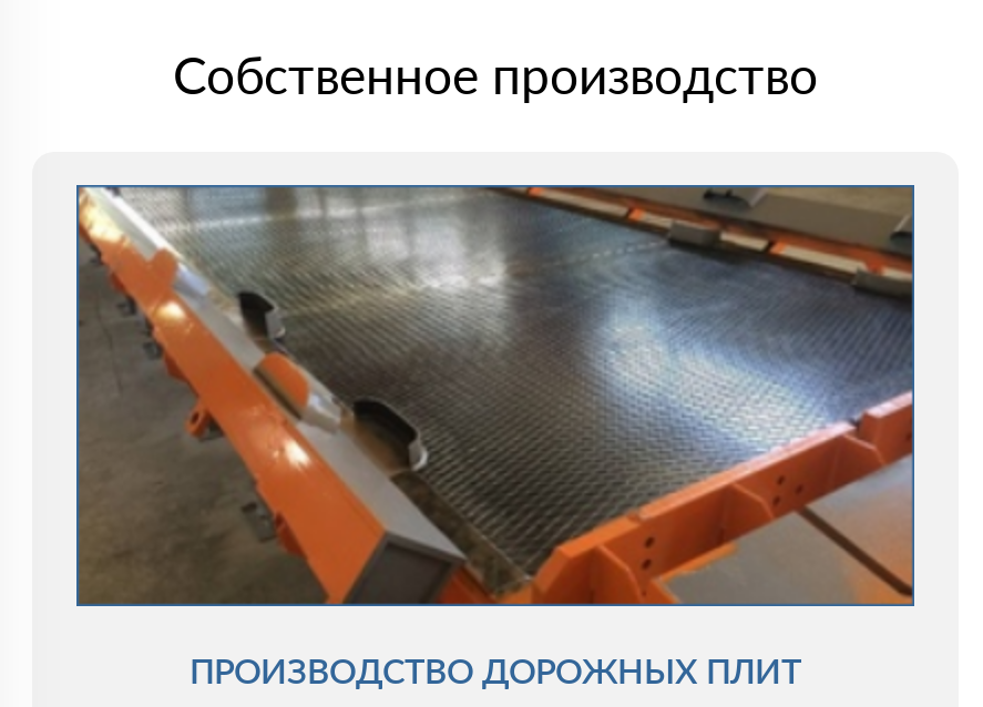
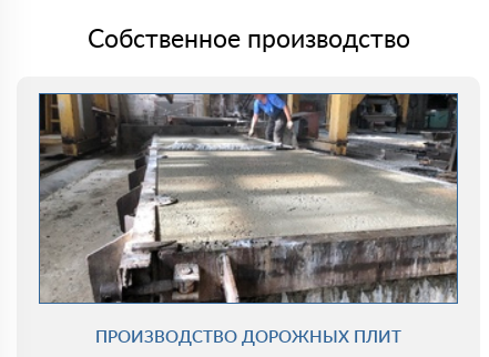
[76,185,914,606] [image] -> [39,93,458,304] [image]

